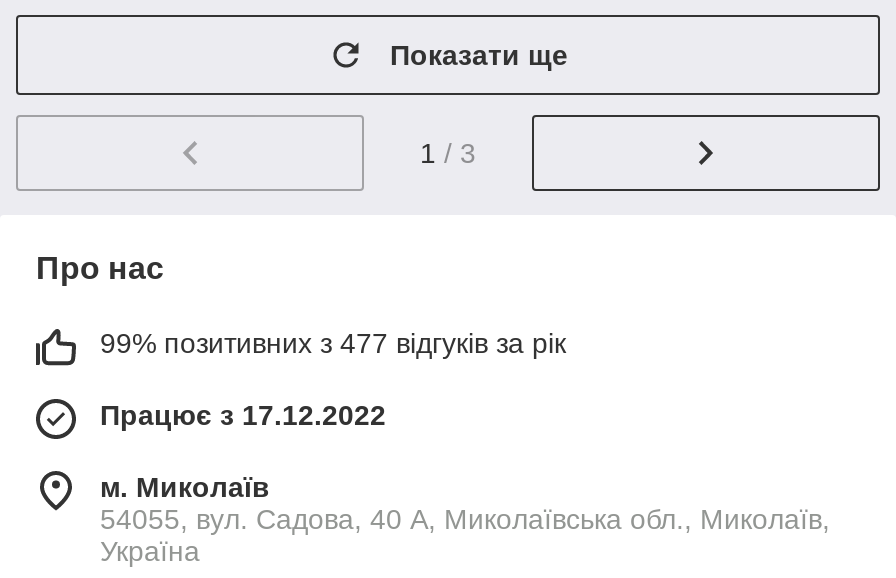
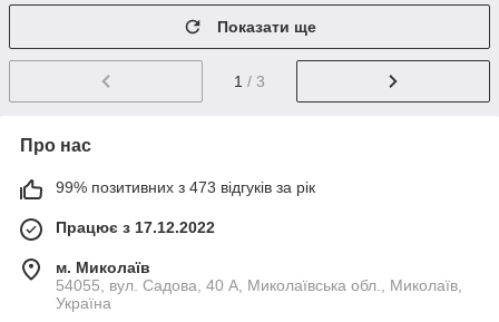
[100,327,566,359] 99% позитивних з 477 відгуків за рік -> [56,178,315,196] 99% позитивних з 473 відгуків за рік

